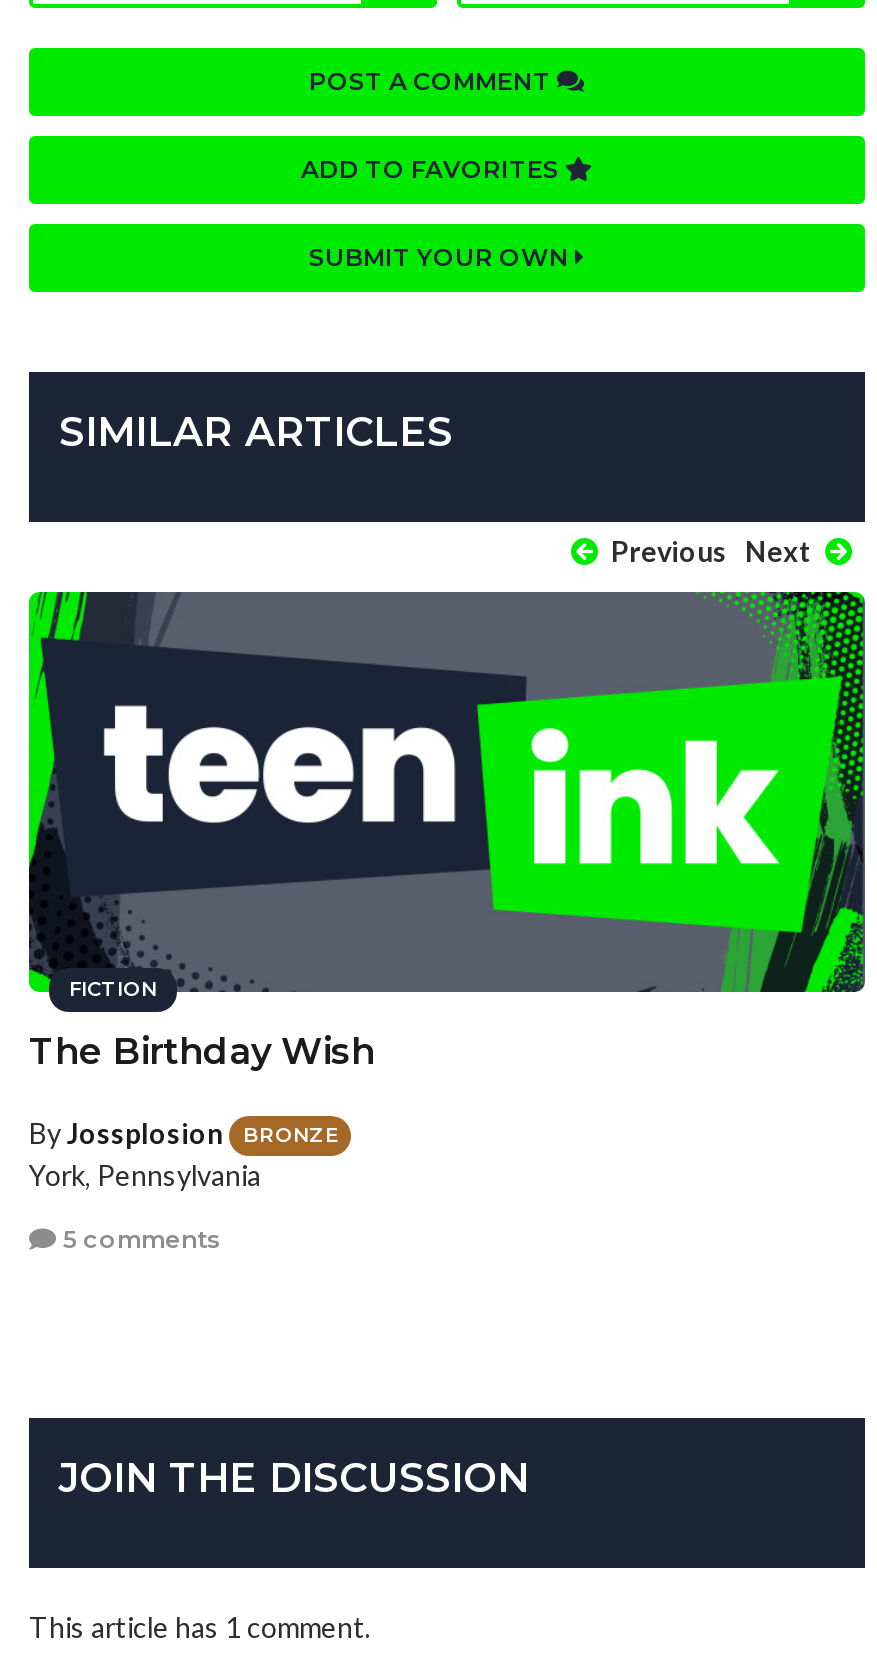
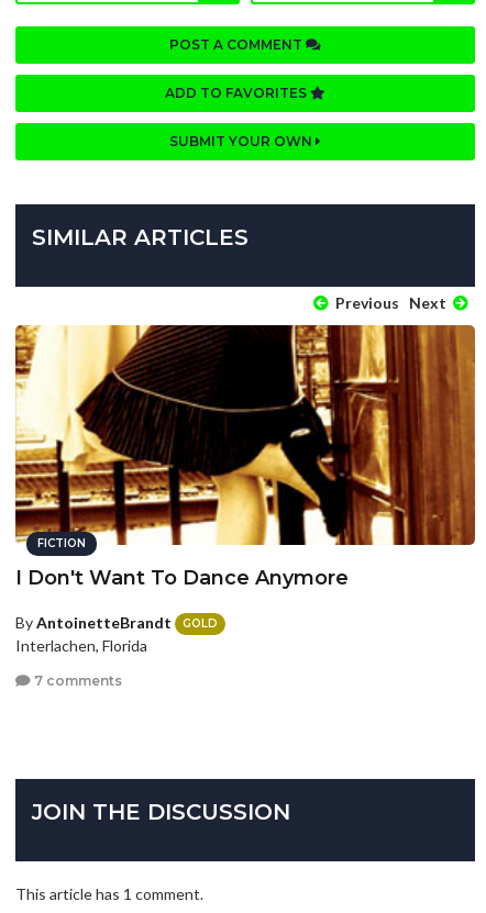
[27,590,867,1073] [image] | The Birthday Wish -> [14,324,476,590] [image] | I Don't Want To Dance Anymore
[29,1115,337,1192] By Jossplosion | BRONZE | York, Pennsylvania -> [15,613,218,655] By AntoinetteBrandt | GOLD | Interlachen, Florida
[57,1223,221,1253] 5 comments -> [31,672,122,688] 7 comments

